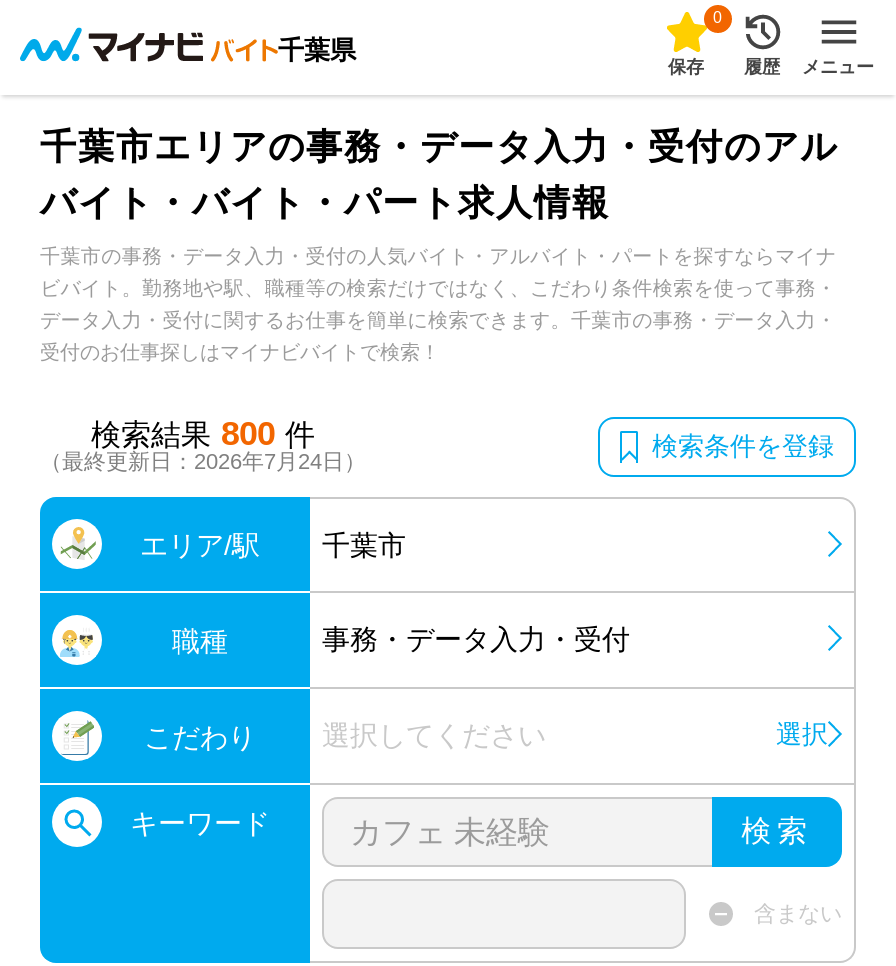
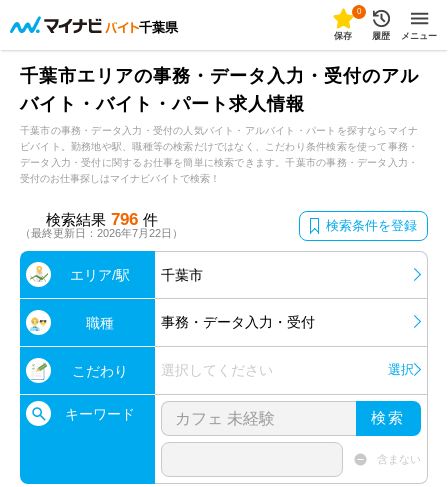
[91,415,315,453] 検索結果 800 件 -> [45,210,157,229] 検索結果 796 件
[40,449,366,473] （最終更新日：2026年7月24日） -> [20,227,183,239] （最終更新日：2026年7月22日）

